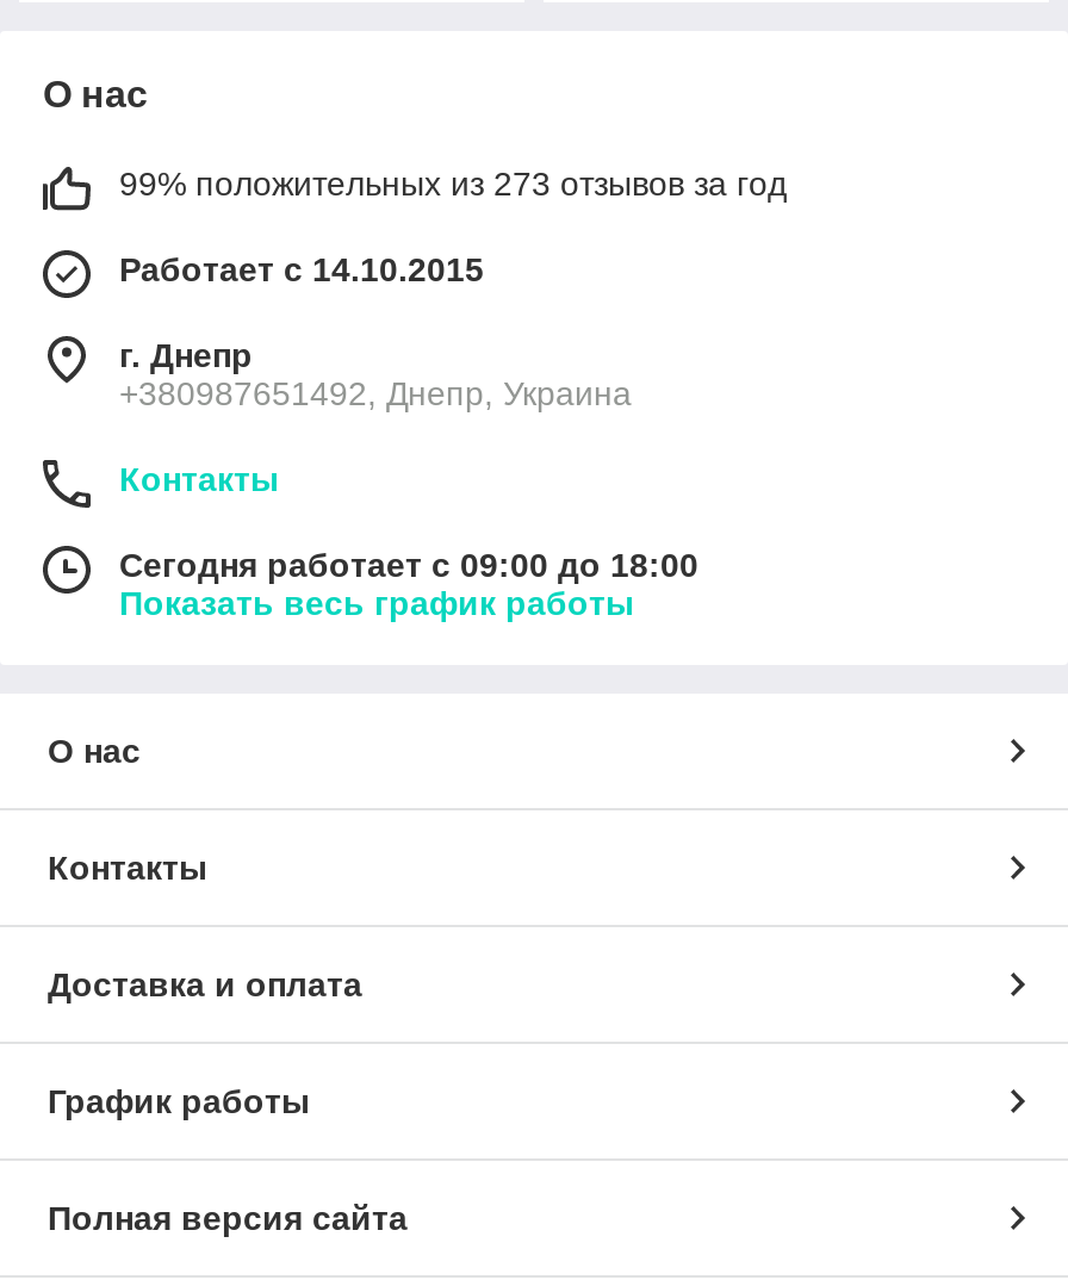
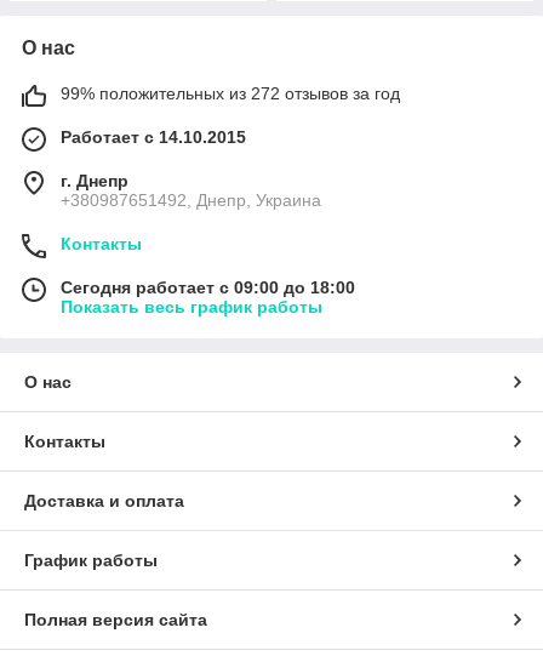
[119,164,787,202] 99% положительных из 273 отзывов за год -> [61,83,400,103] 99% положительных из 272 отзывов за год

